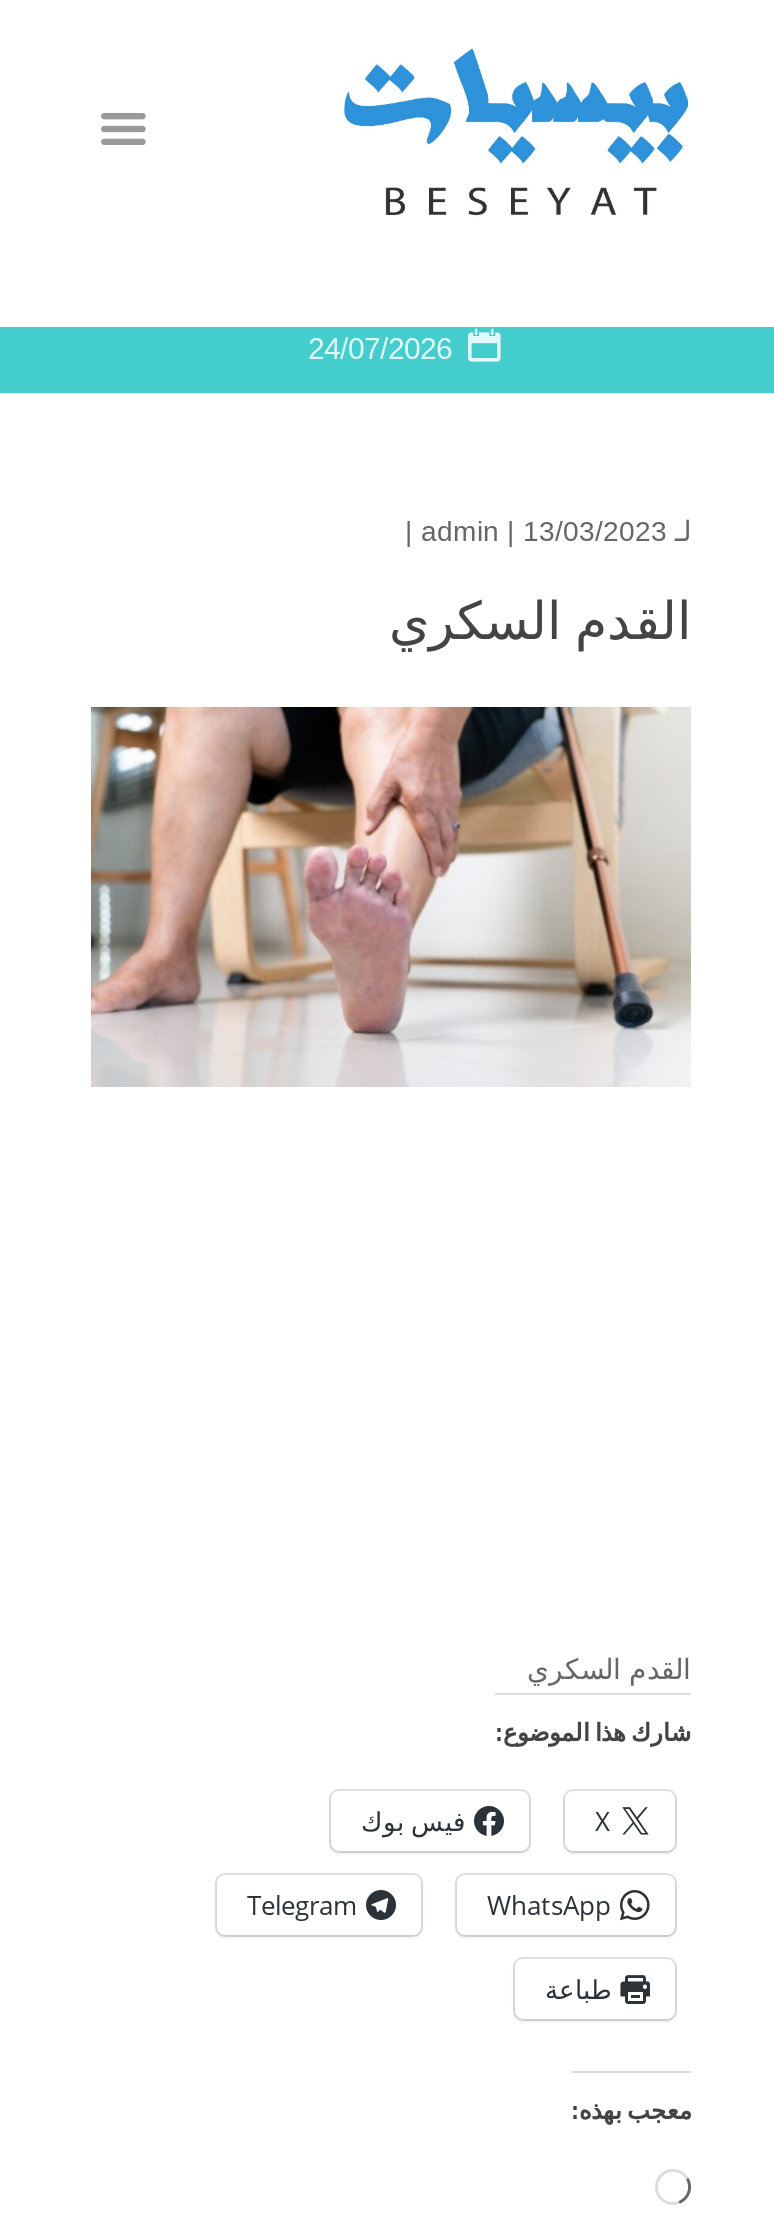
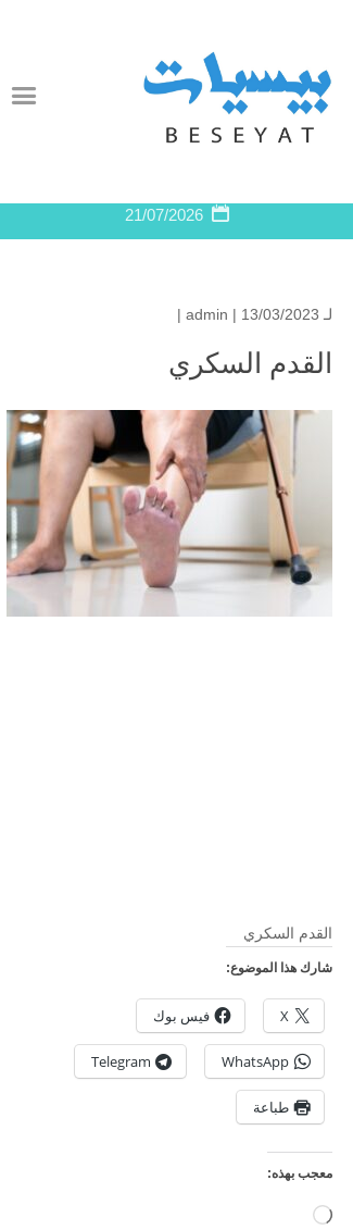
[308,331,452,365] 24/07/2026 -> [124,206,203,224] 21/07/2026

